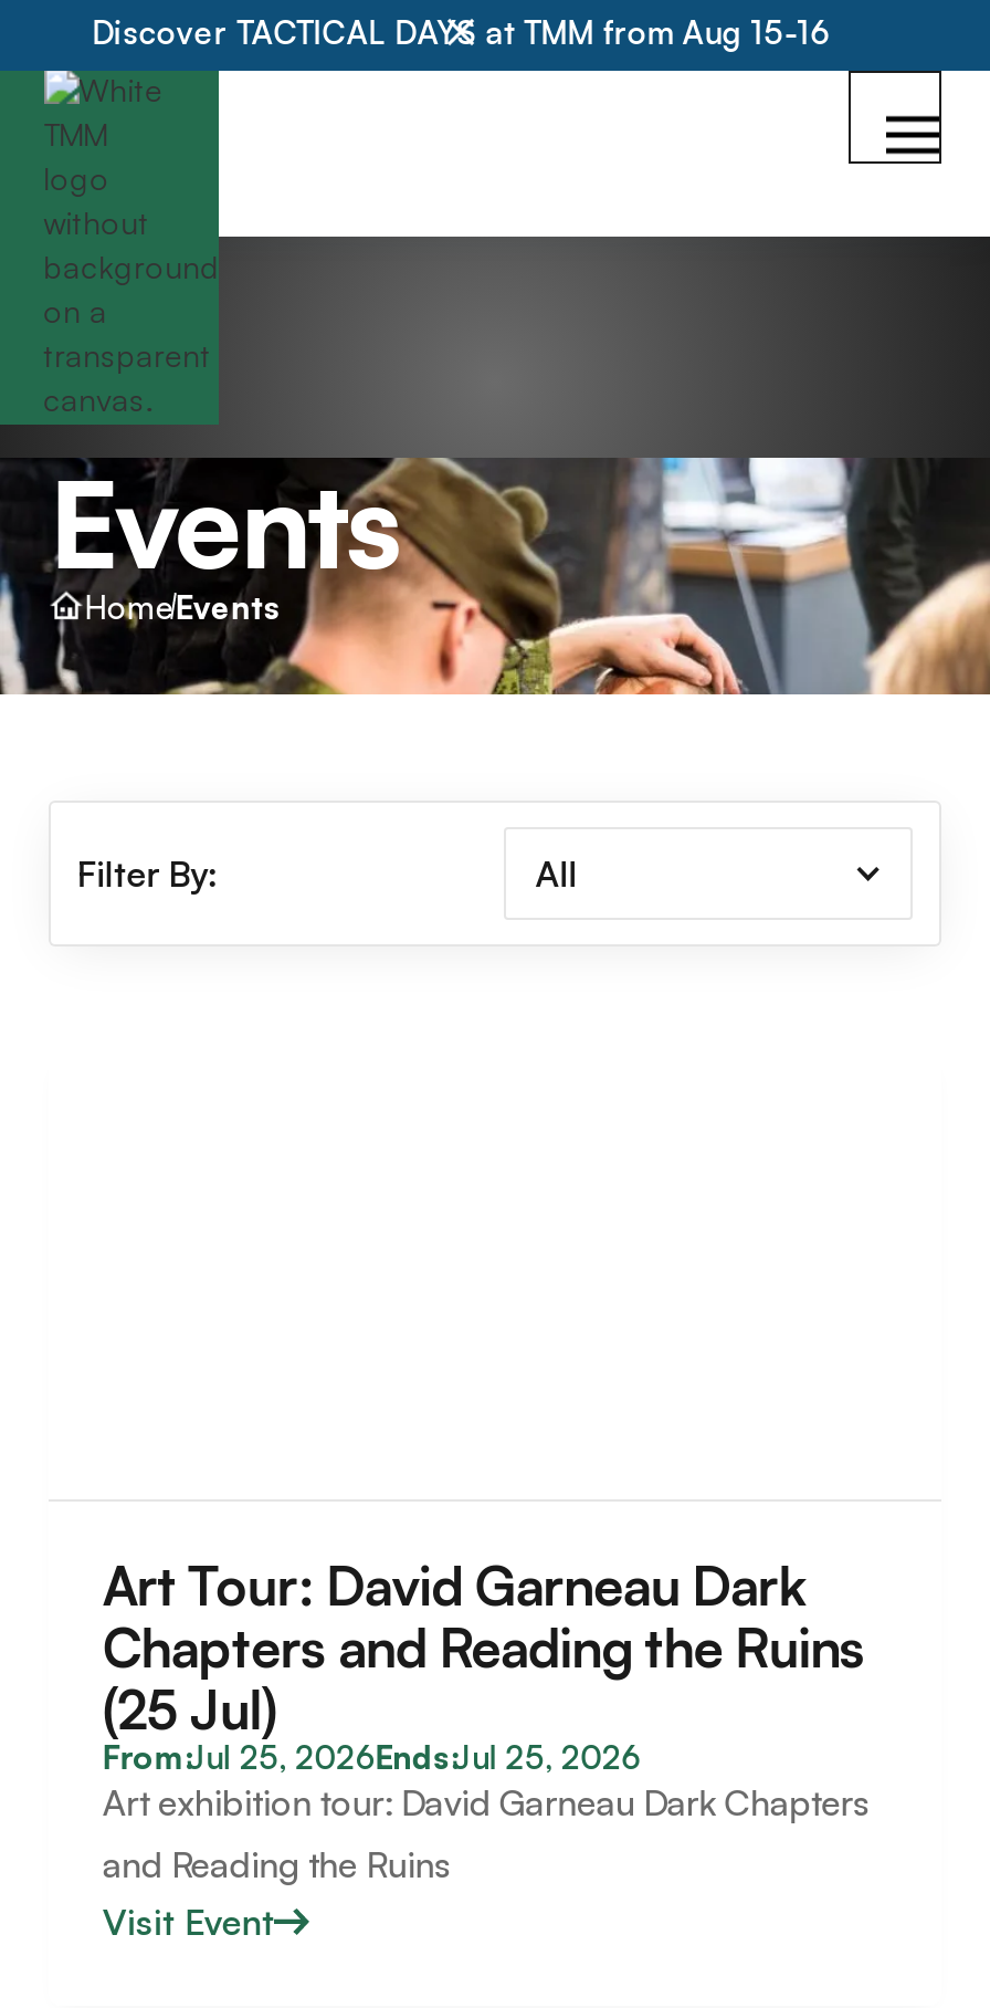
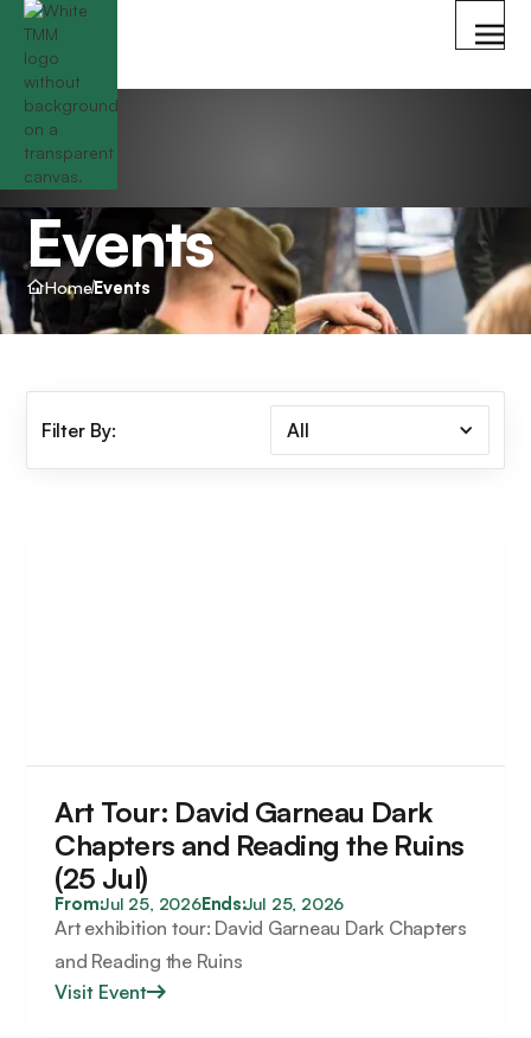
[92,11,830,51] Discover TACTICAL DAYS at TMM from Aug 15-16 -> none

